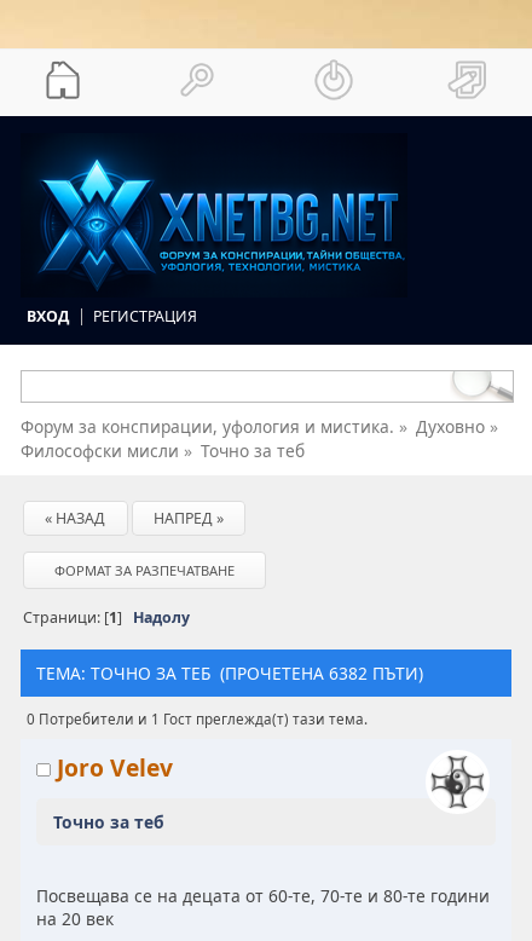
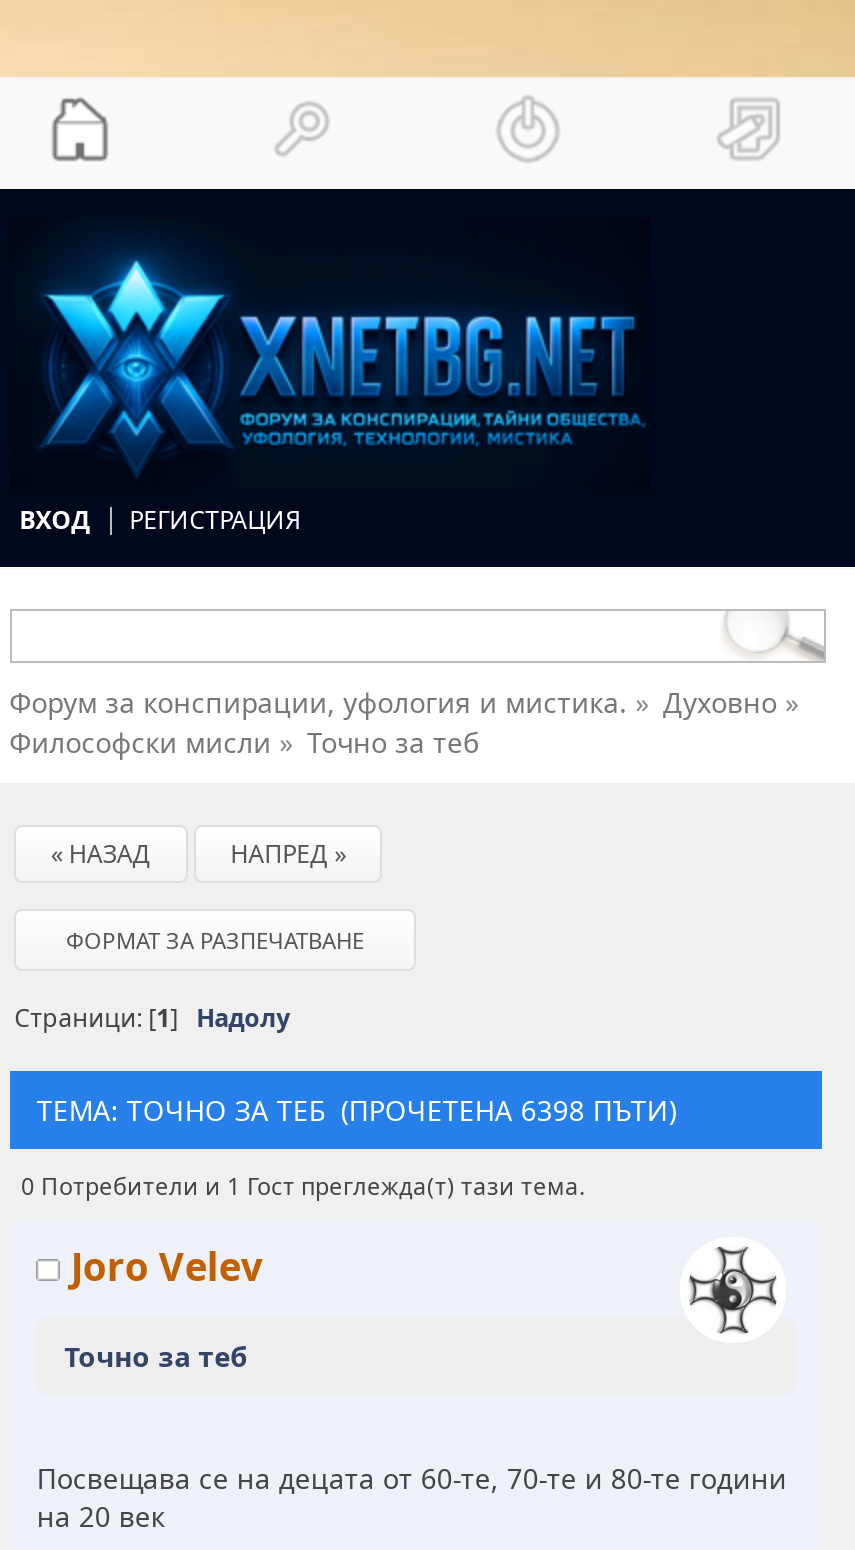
[37,661,424,684] ТЕМА: ТОЧНО ЗА ТЕБ (ПРОЧЕТЕНА 6382 ПЪТИ) -> [37,1091,677,1129] ТЕМА: ТОЧНО ЗА ТЕБ (ПРОЧЕТЕНА 6398 ПЪТИ)

